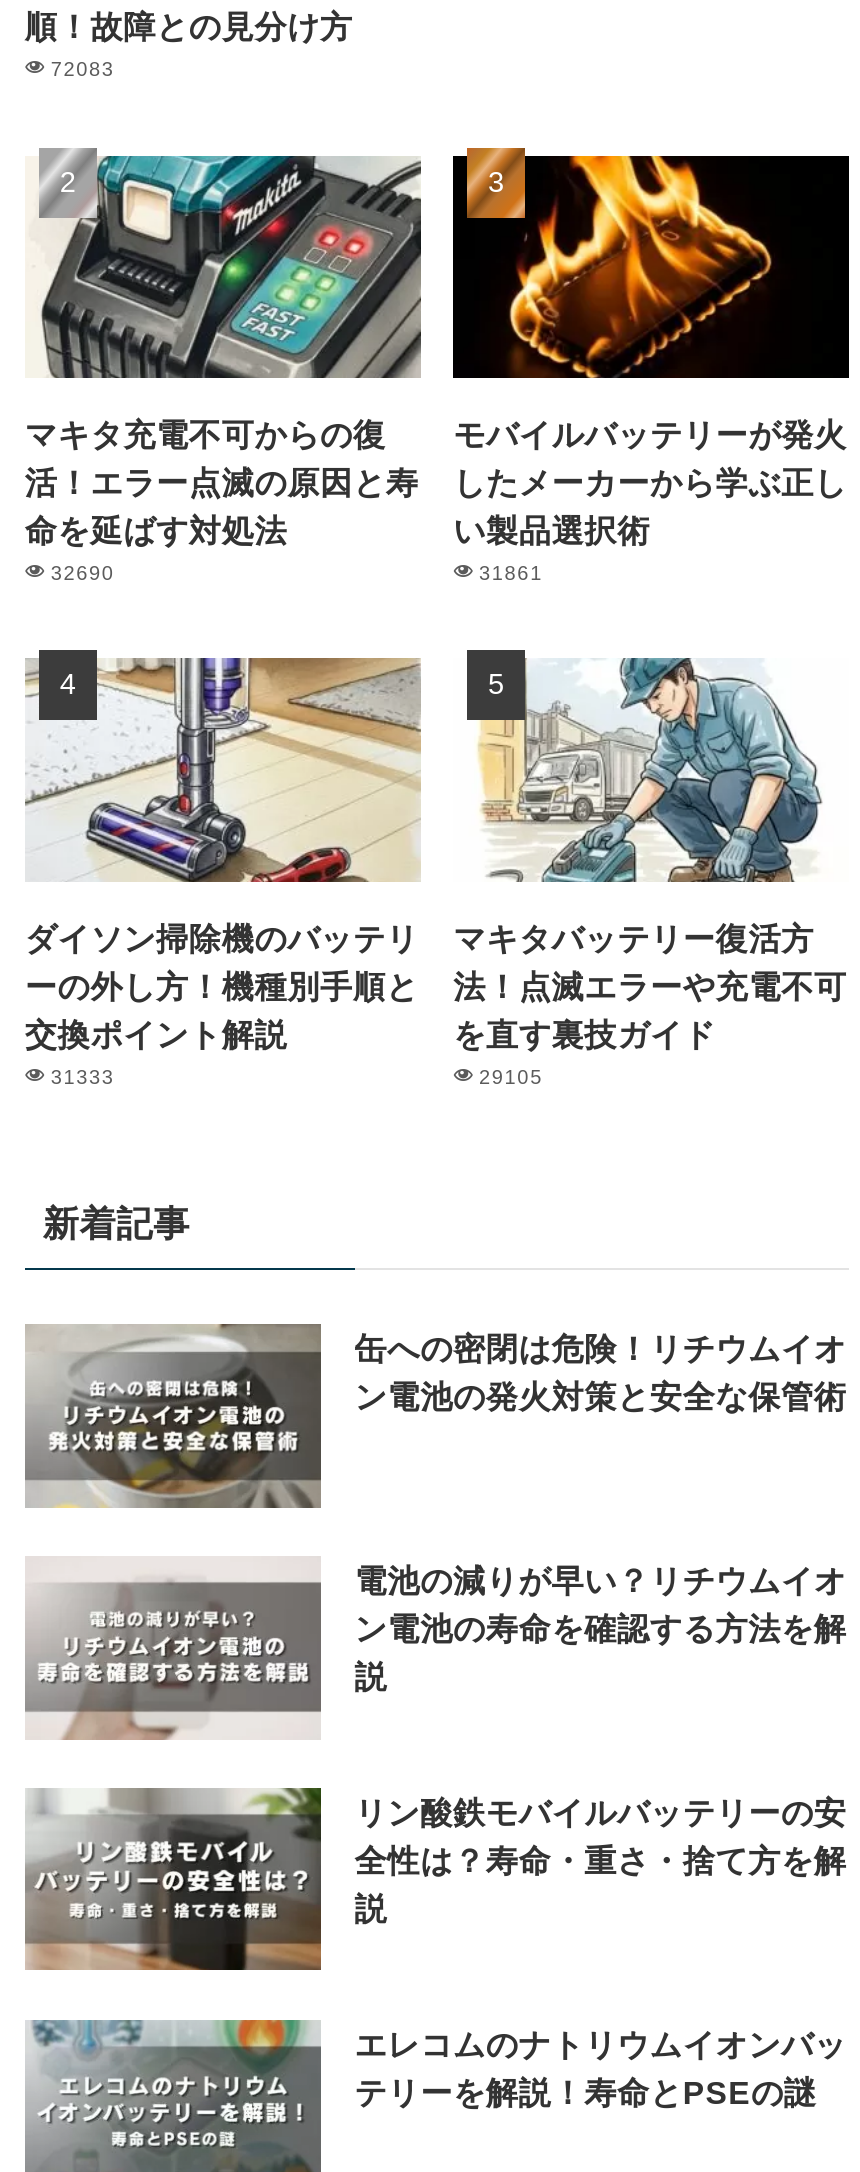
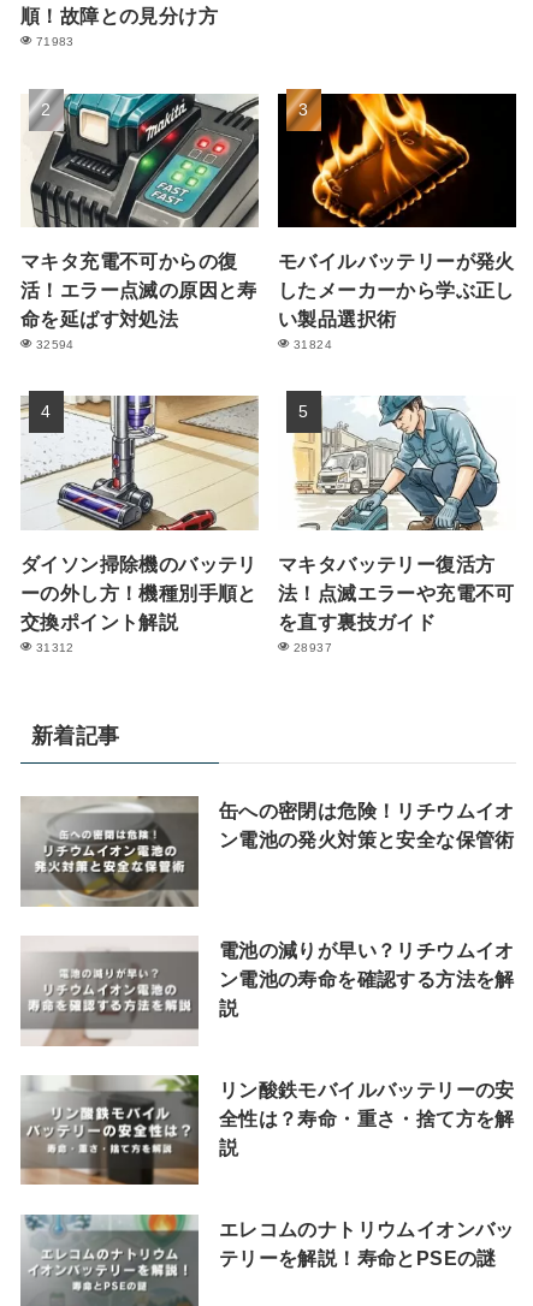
[51,59,115,81] 72083 -> [36,35,74,48] 71983
[51,562,115,584] 32690 -> [36,338,74,351] 32594
[479,562,543,584] 31861 -> [294,338,332,351] 31824
[51,1066,115,1088] 31333 -> [36,641,74,654] 31312
[479,1066,543,1088] 29105 -> [294,641,332,654] 28937

